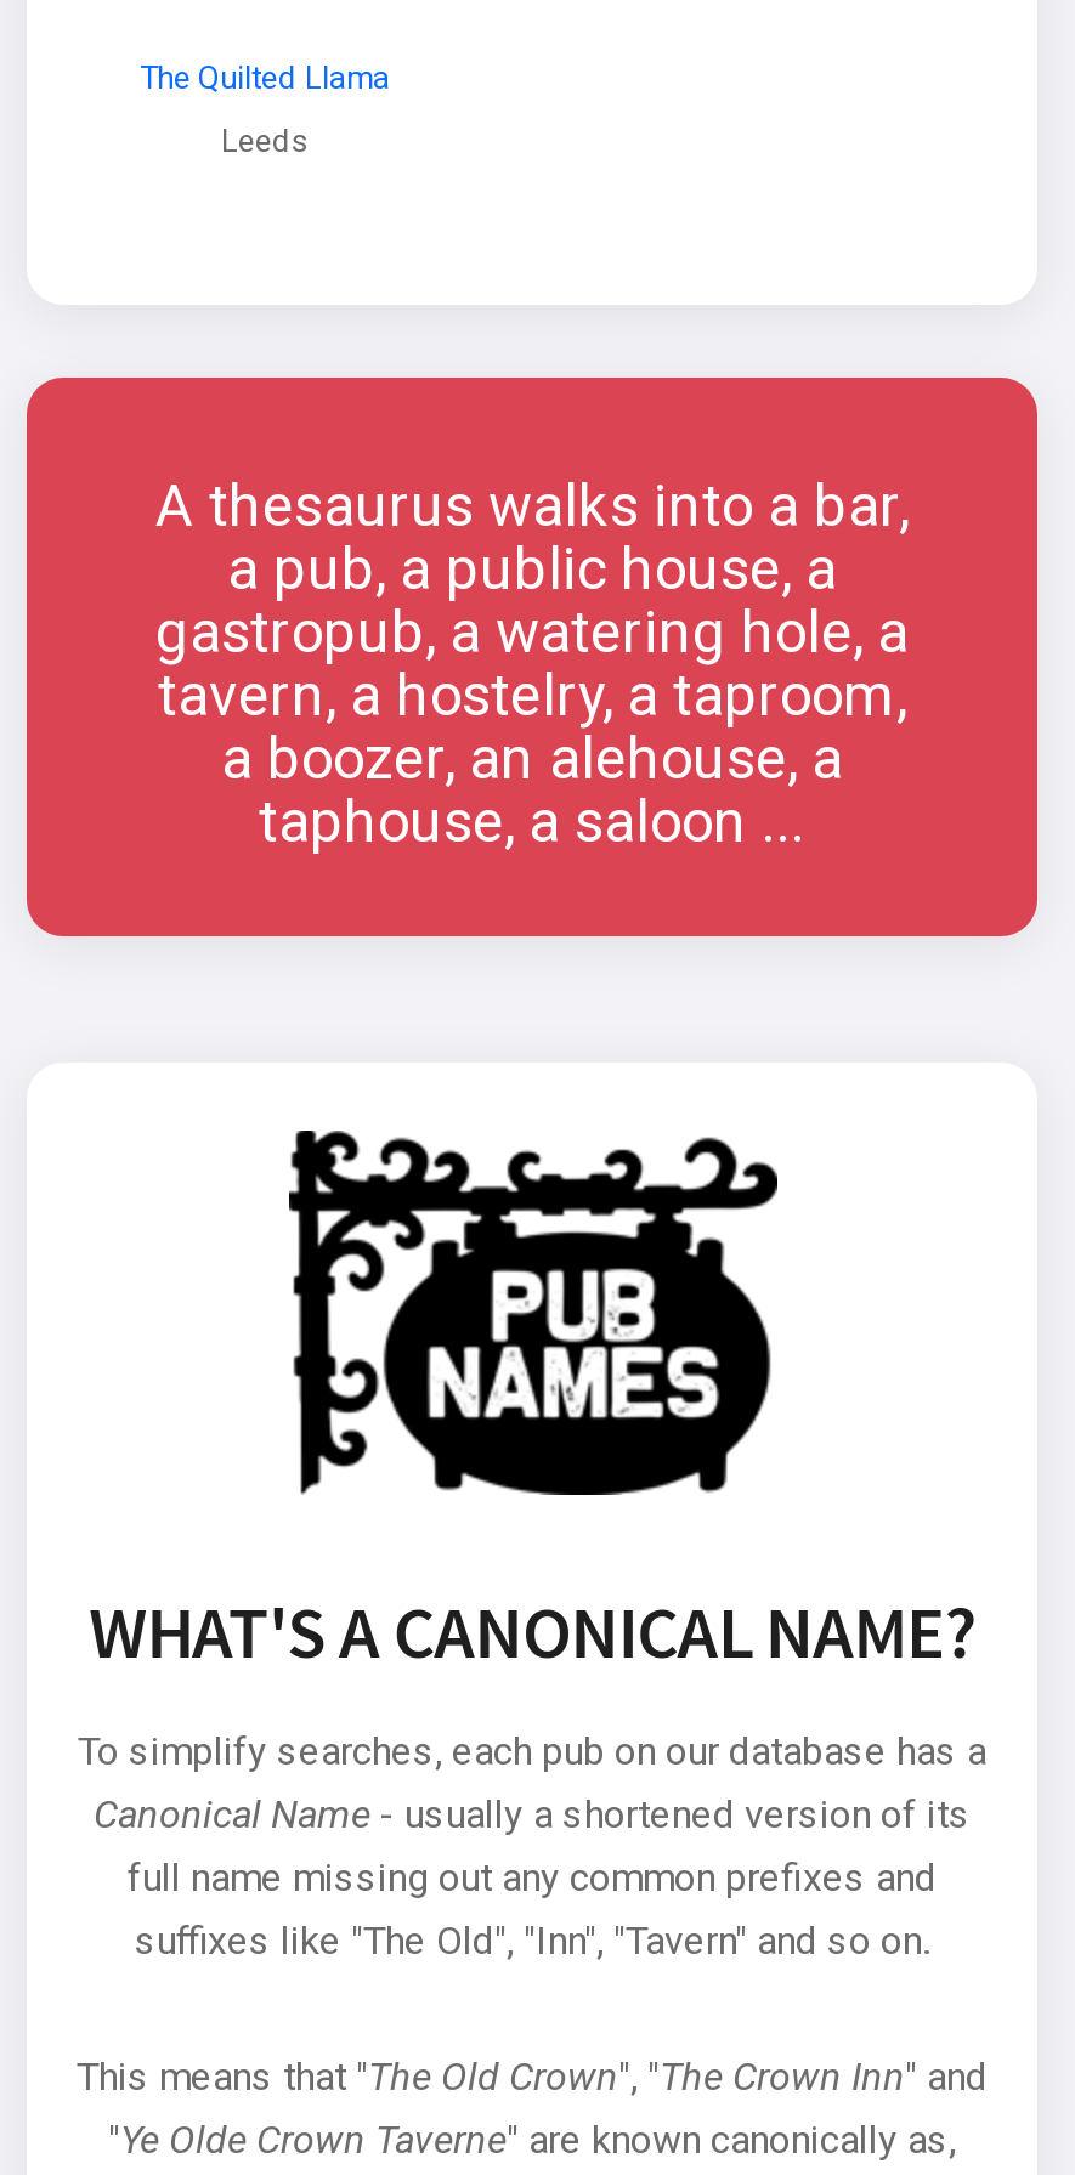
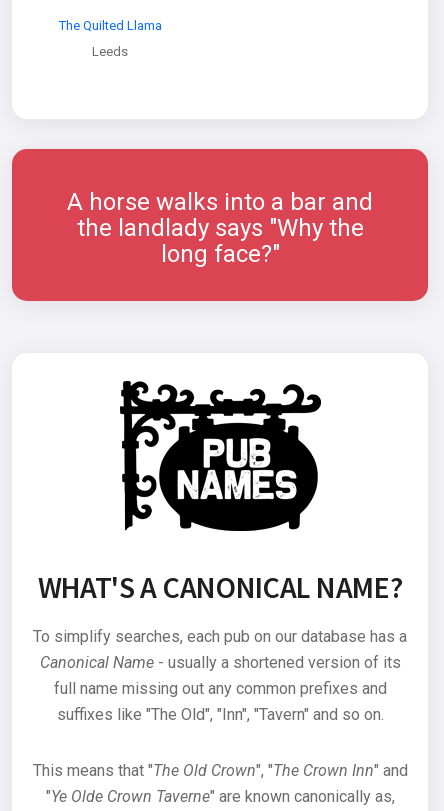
[155,472,909,856] A thesaurus walks into a bar, | a pub, a public house, a | gastropub, a watering hole, a | tavern, a hostelry, a taproom, | a boozer, an alehouse, a | taphouse, a saloon ... -> [67,188,373,268] A horse walks into a bar and | the landlady says "Why the | long face?"

